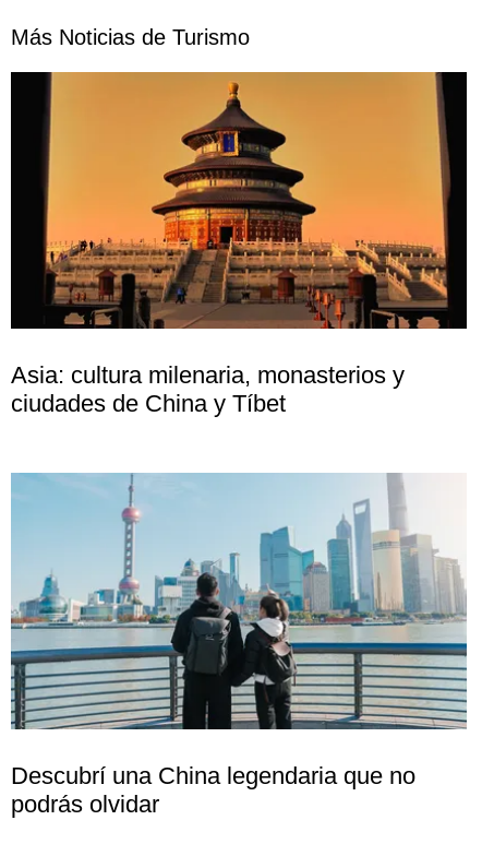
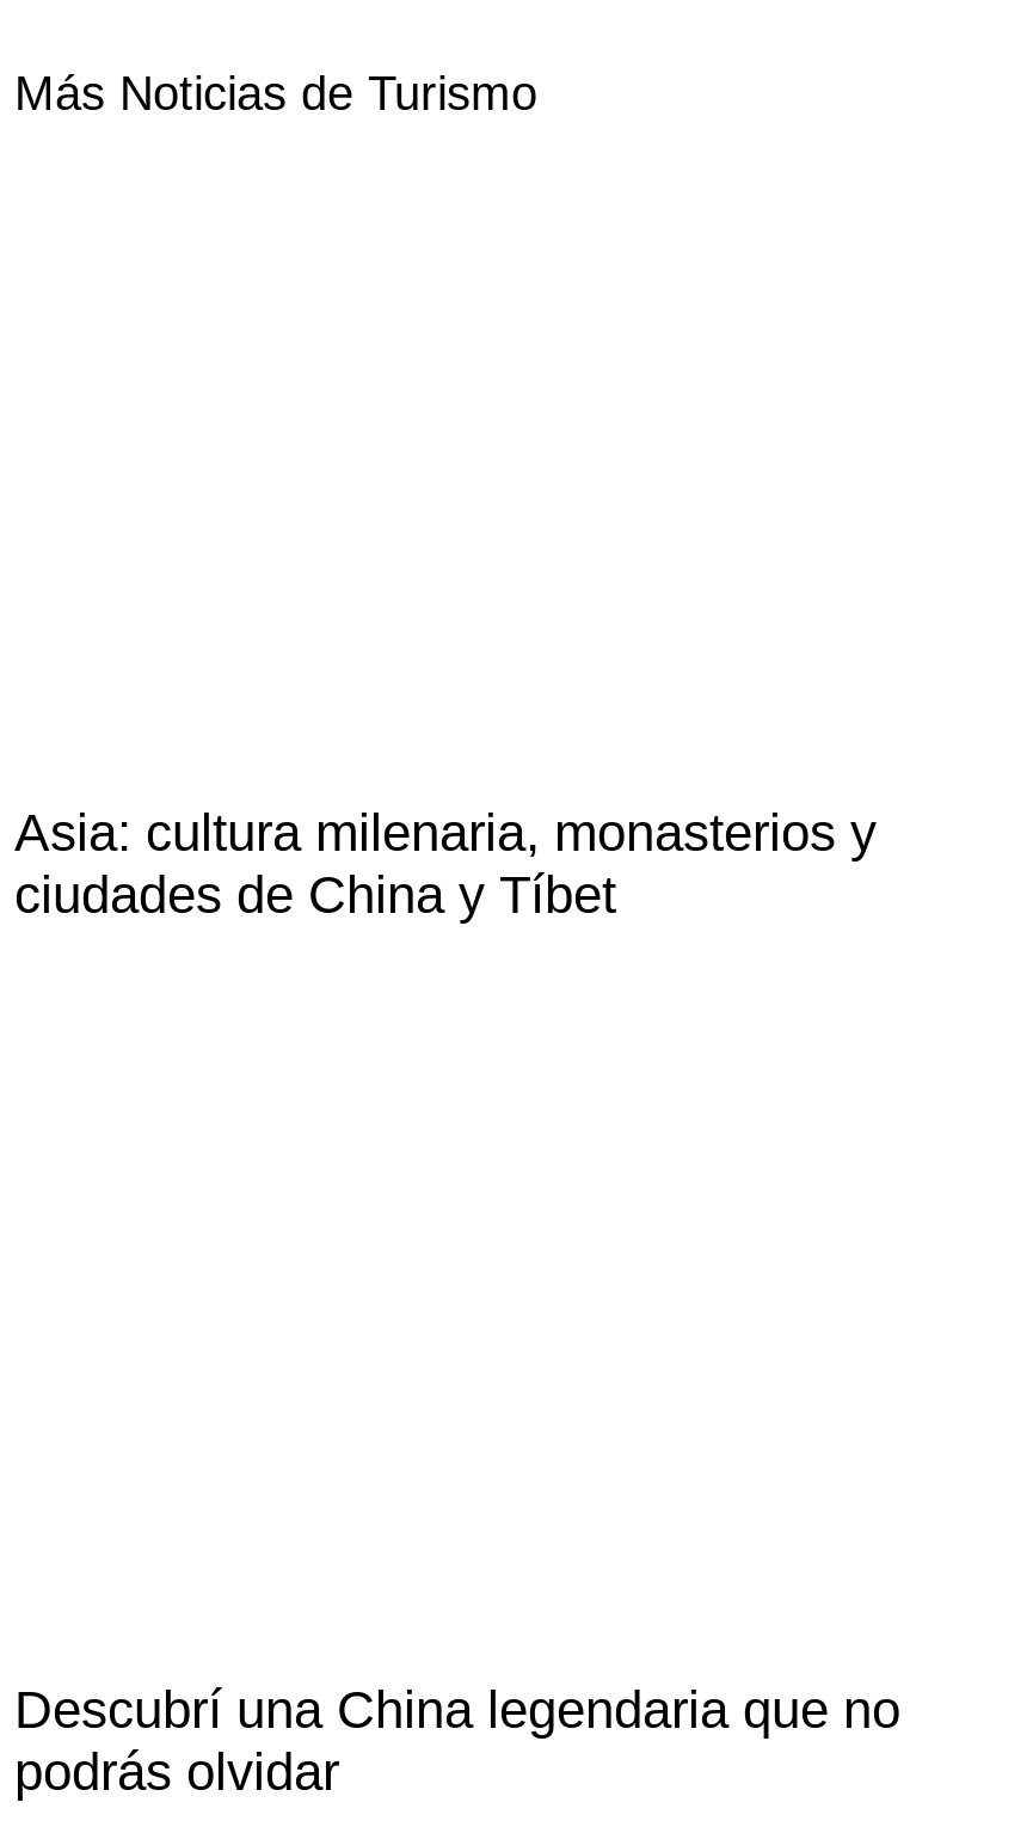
[10,71,468,330] [image] -> none
[10,472,468,730] [image] -> none

